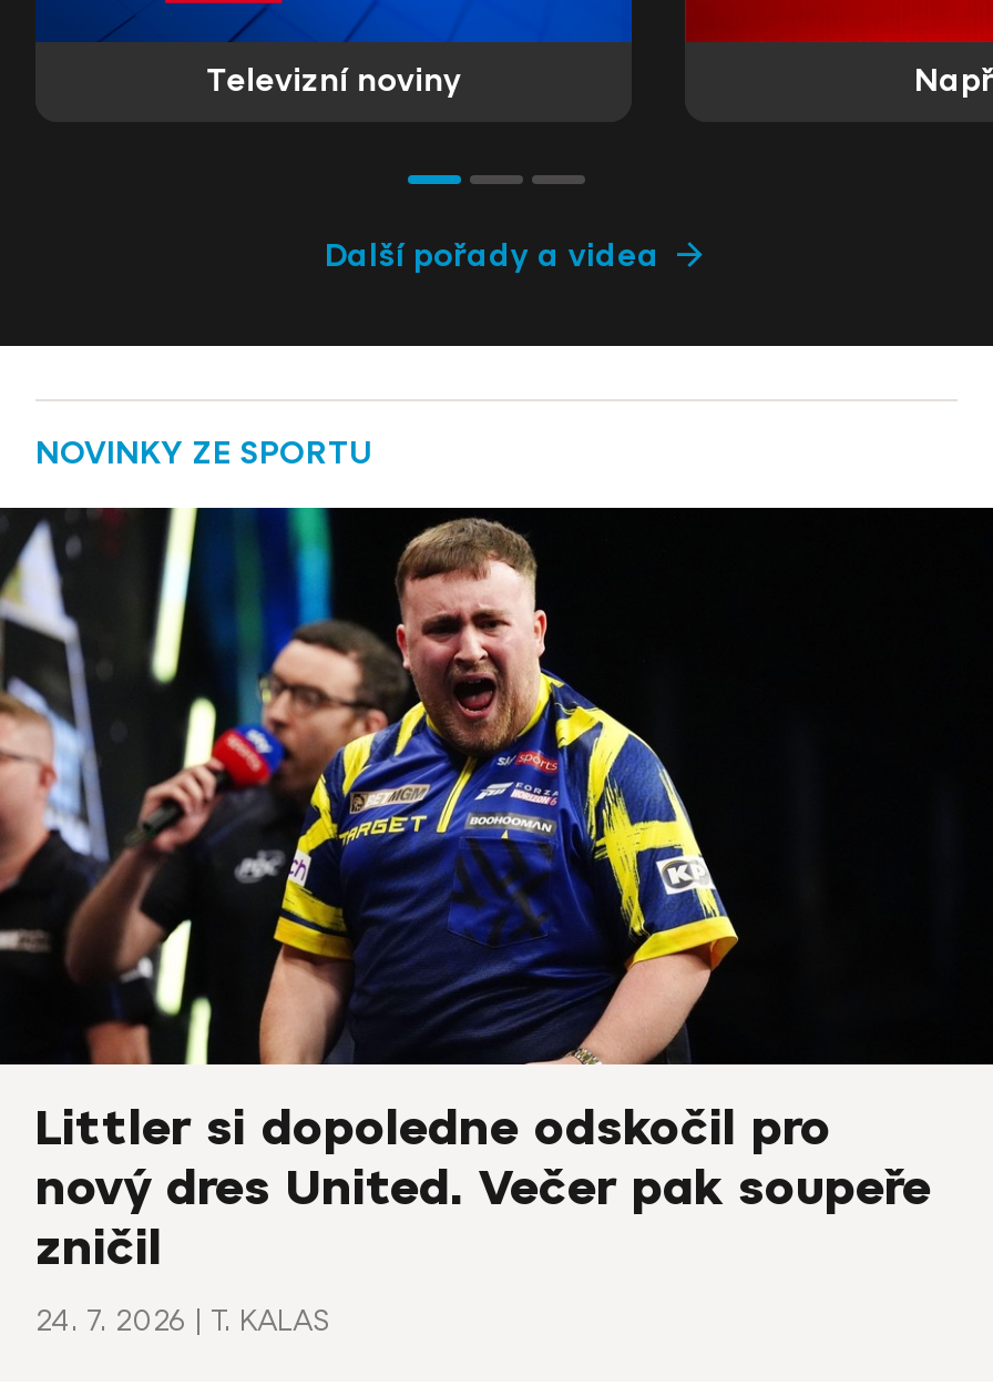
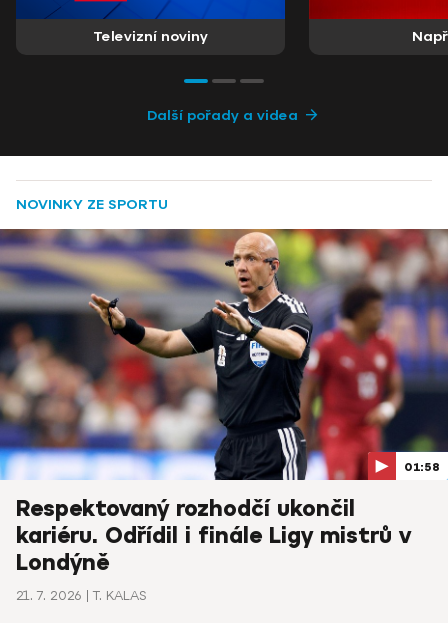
[7,506,986,1337] [image] | Littler si dopoledne odskočil pro | nový dres United. Večer pak soupeře | zničil | 24. 7. 2026 -> [3,228,445,603] [image] | 01:58 | Respektovaný rozhodčí ukončil | kariéru. Odřídil i finále Ligy mistrů v | Londýně | 21. 7. 2026

